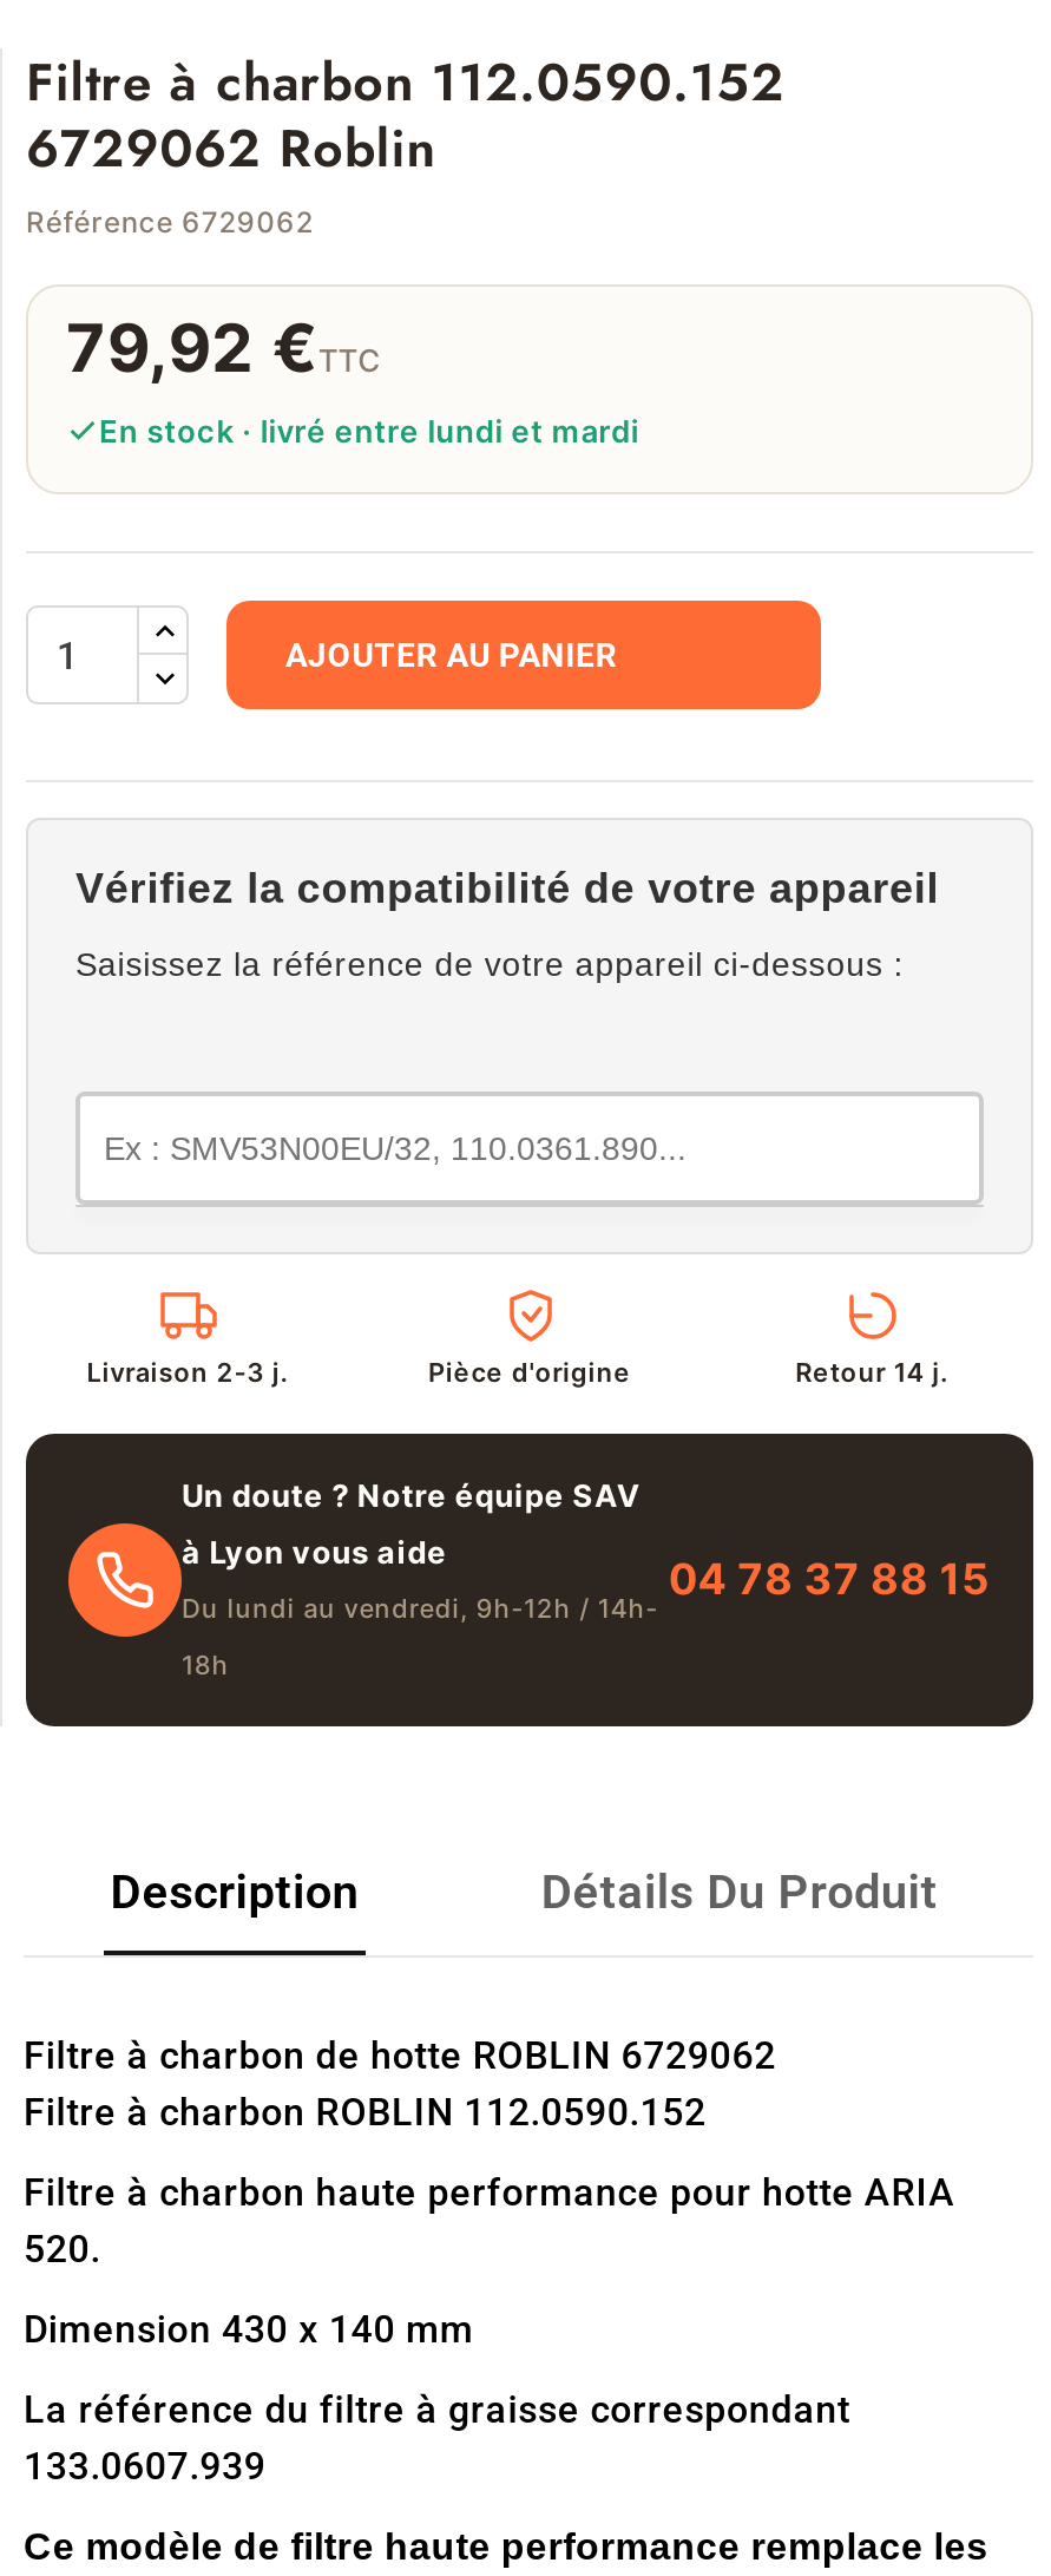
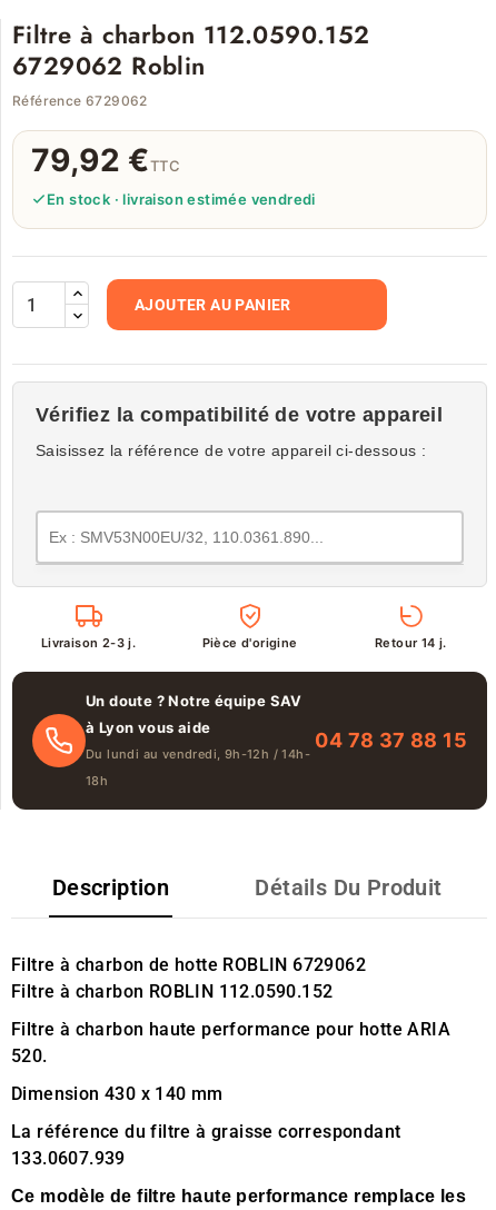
[99,412,639,450] En stock · livré entre lundi et mardi -> [47,190,316,208] En stock · livraison estimée vendredi

